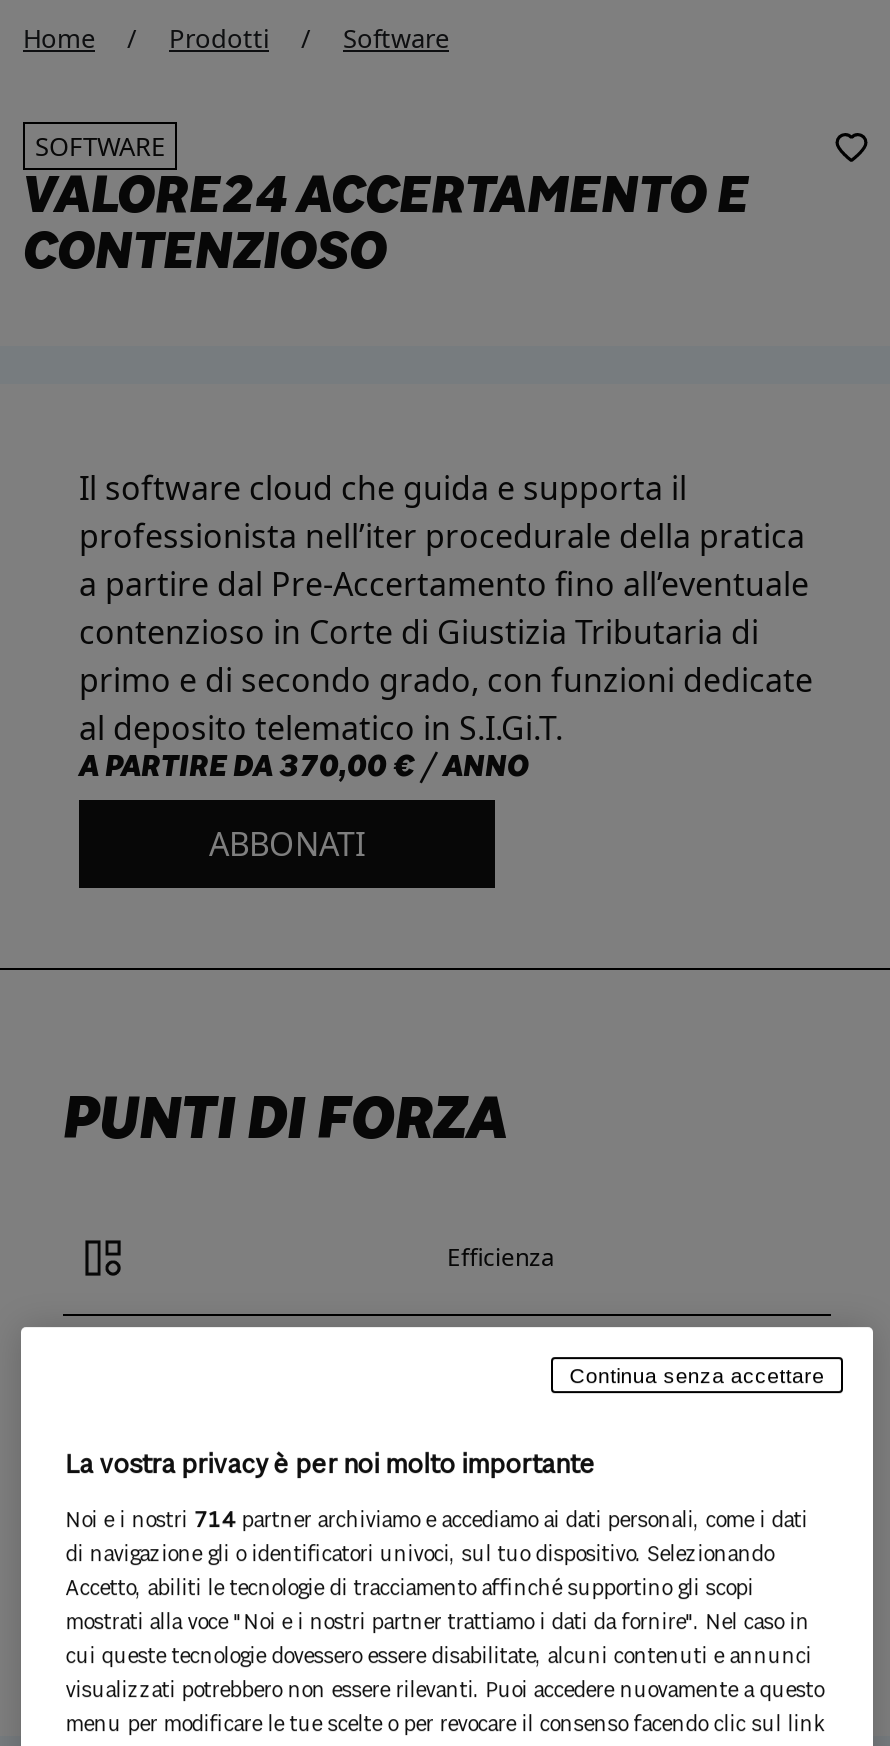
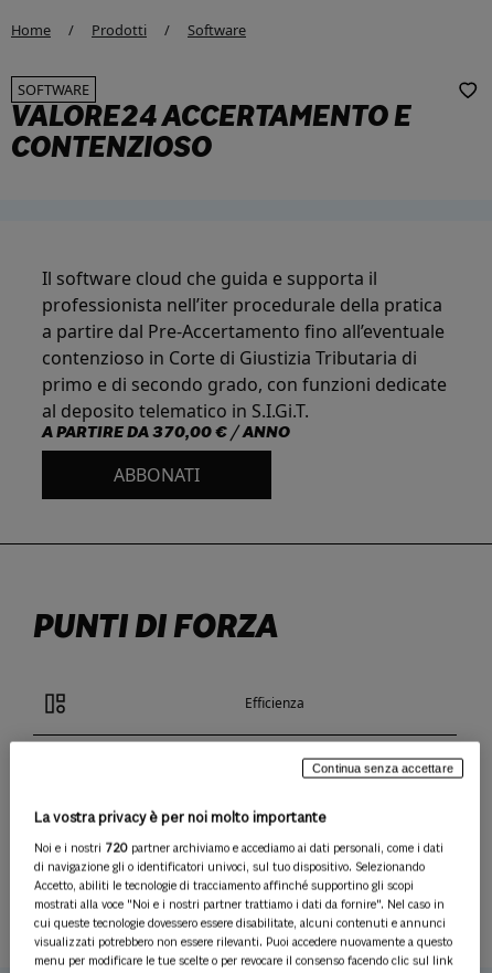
[65,1510,807,1534] Noi e i nostri 714 partner archiviamo e accediamo ai dati personali, come i dati -> [34,843,444,856] Noi e i nostri 720 partner archiviamo e accediamo ai dati personali, come i dati

